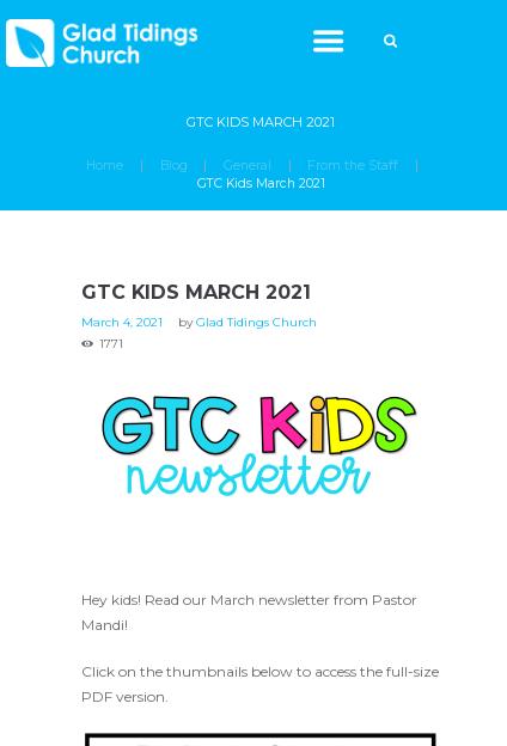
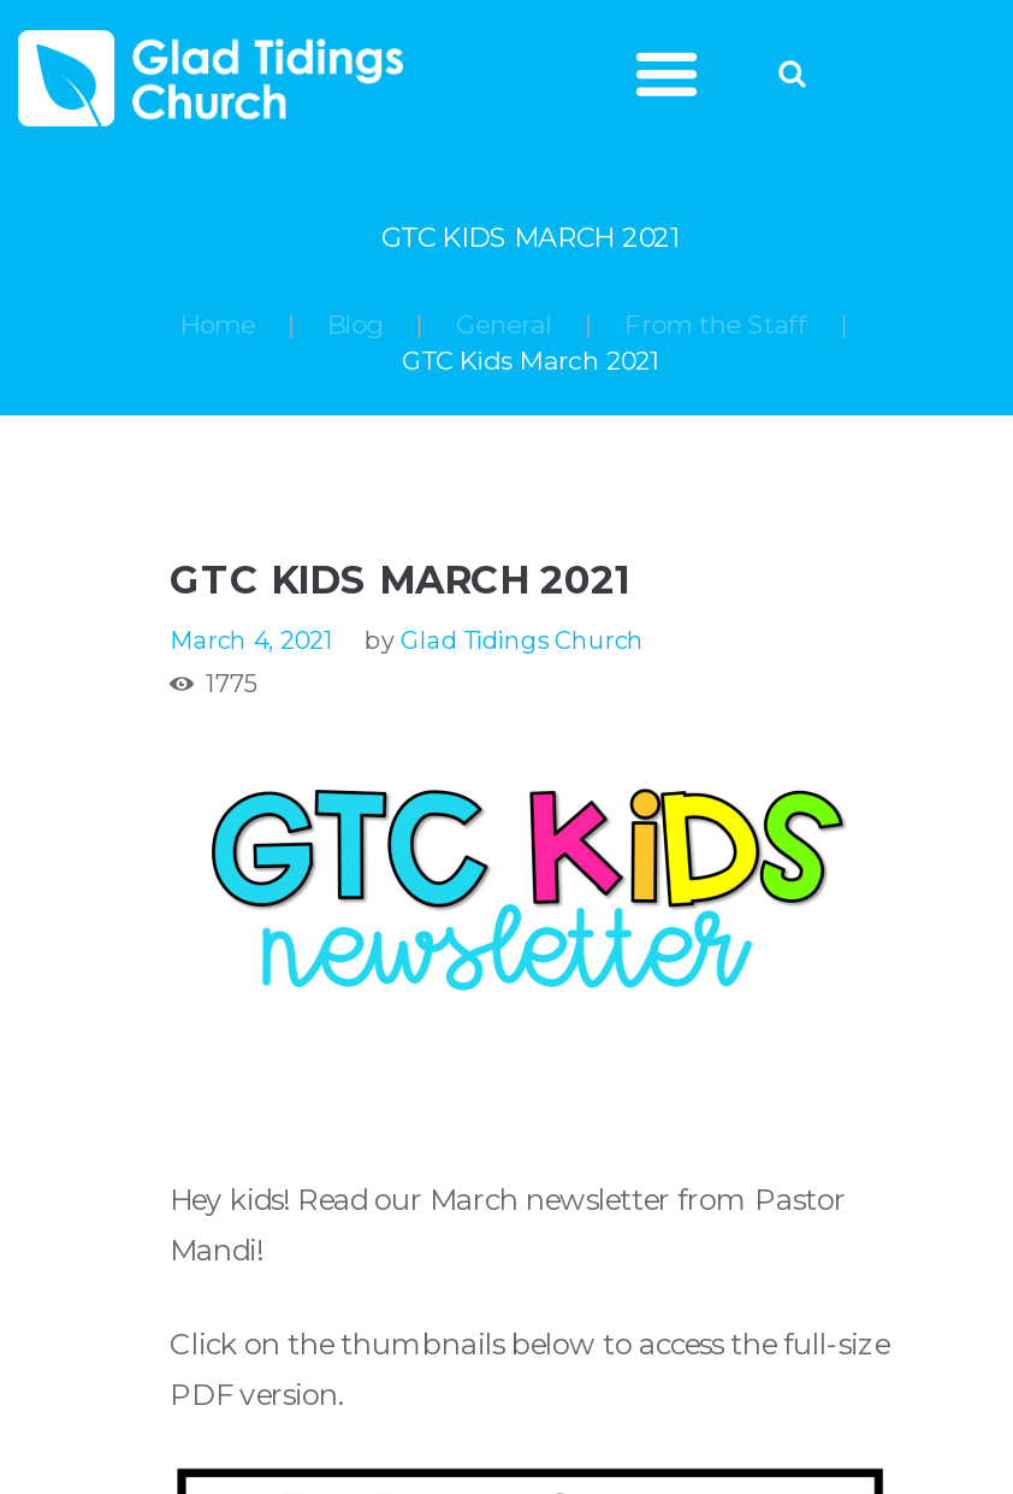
[99,337,123,352] 1771 -> [206,669,256,701] 1775

